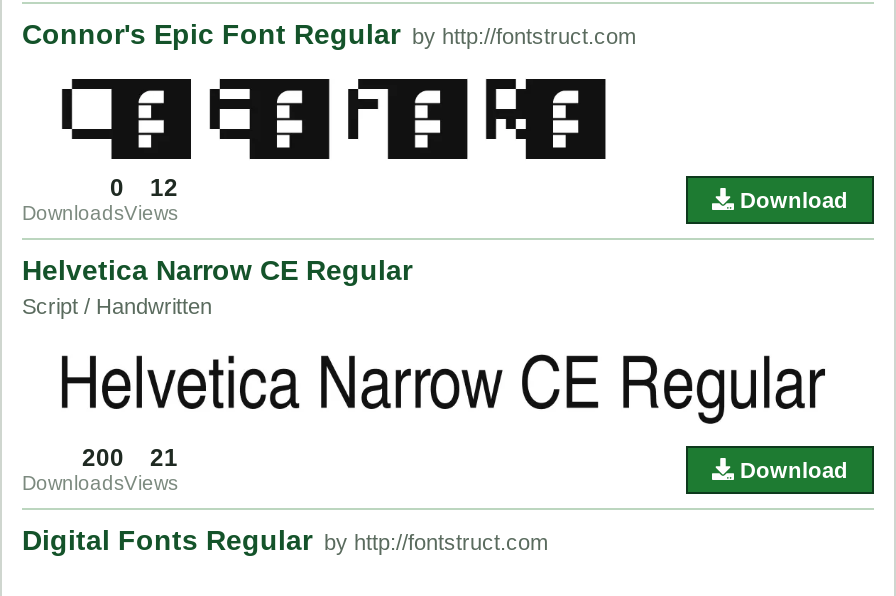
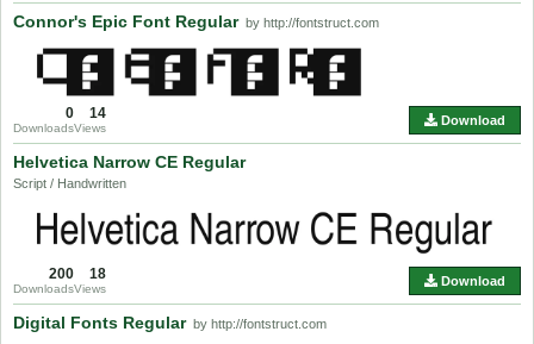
[110,174,178,202] 0 12 -> [66,105,106,121] 0 14
[82,443,178,471] 200 21 -> [49,265,106,282] 200 18

